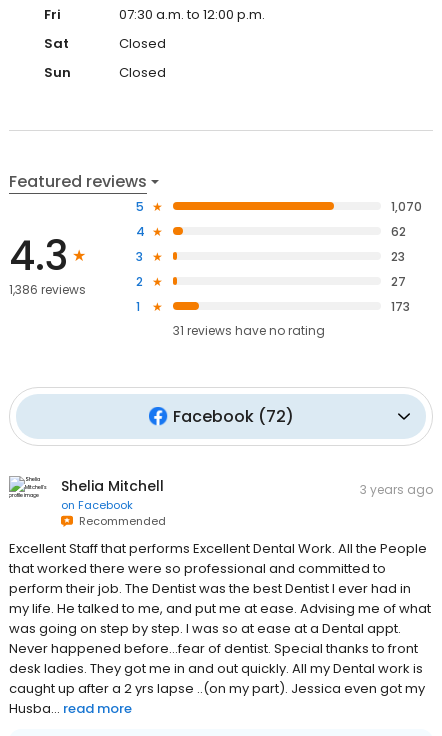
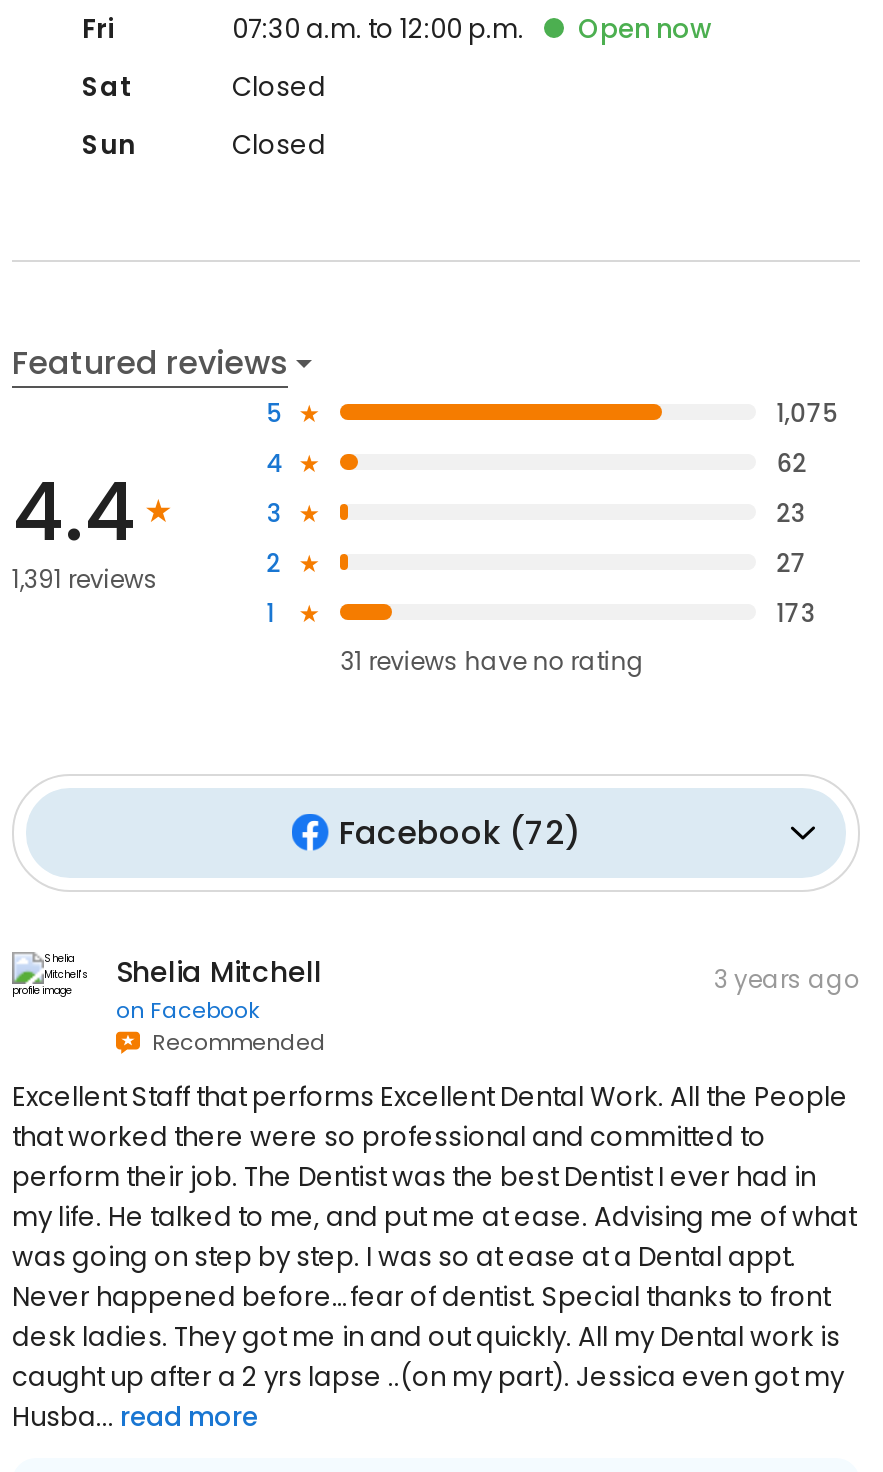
none -> [578,10,712,48] Open now
[391,198,422,215] 1,070 -> [776,397,838,431] 1,075
[9,228,68,284] 4.3 -> [12,457,136,569] 4.4
[9,281,86,298] 1,386 reviews -> [12,563,158,597] 1,391 reviews

